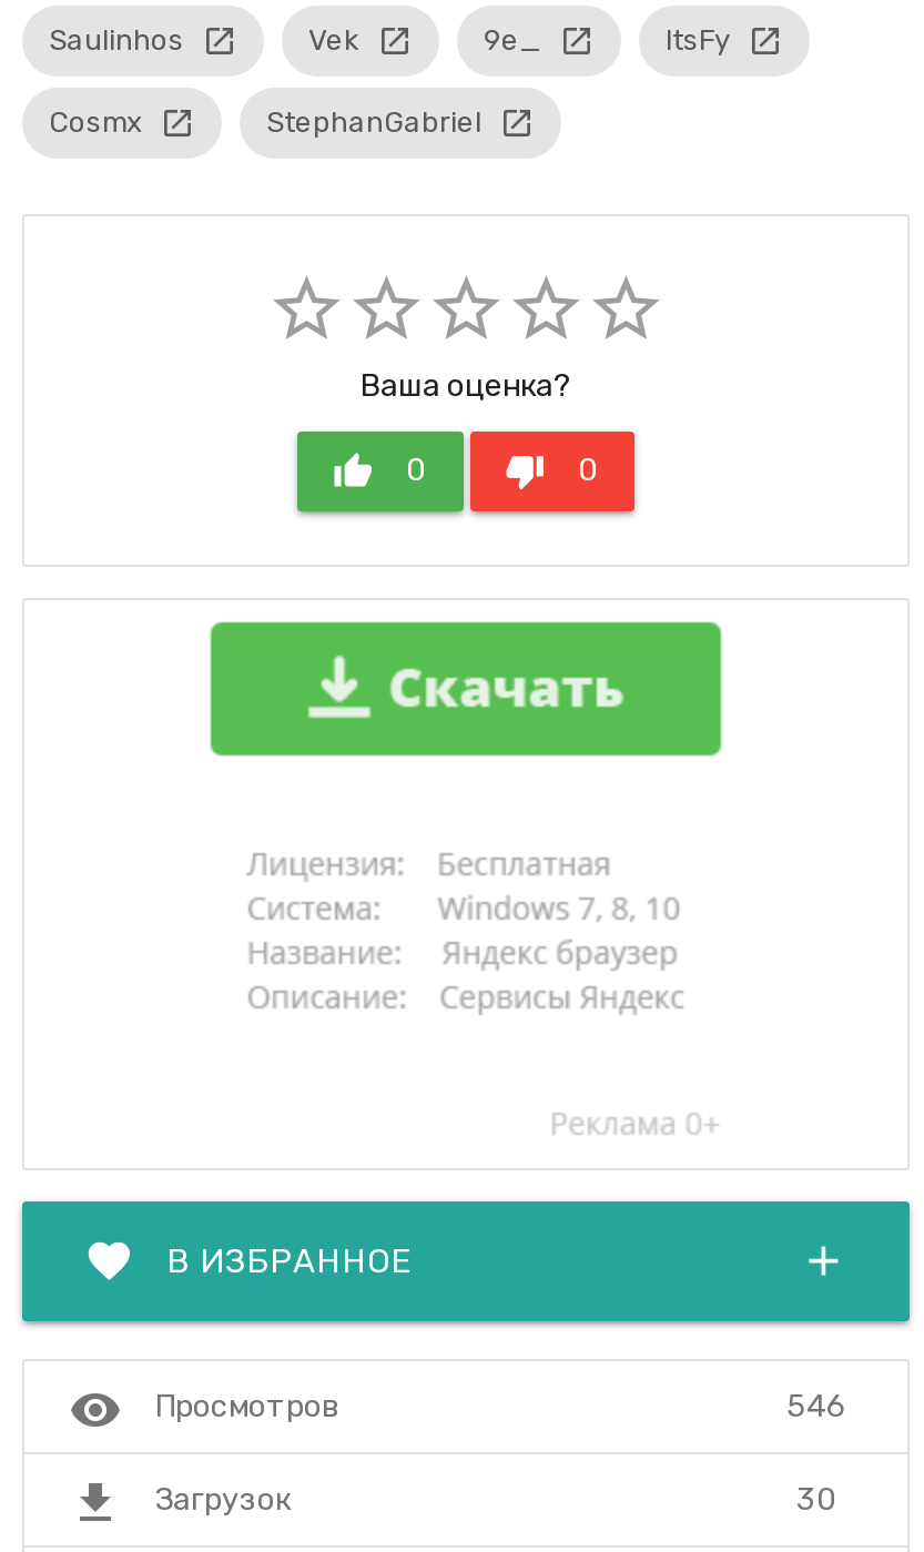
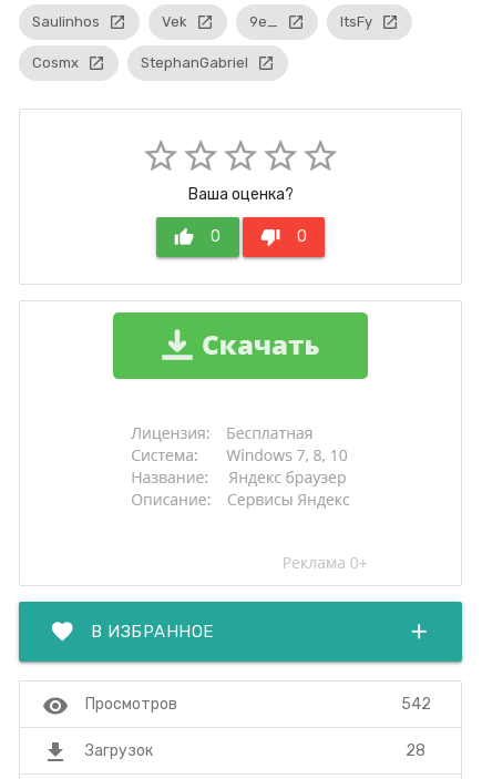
[786,1387,846,1424] 546 -> [401,694,430,713] 542
[796,1480,836,1518] 30 -> [406,741,425,760] 28

